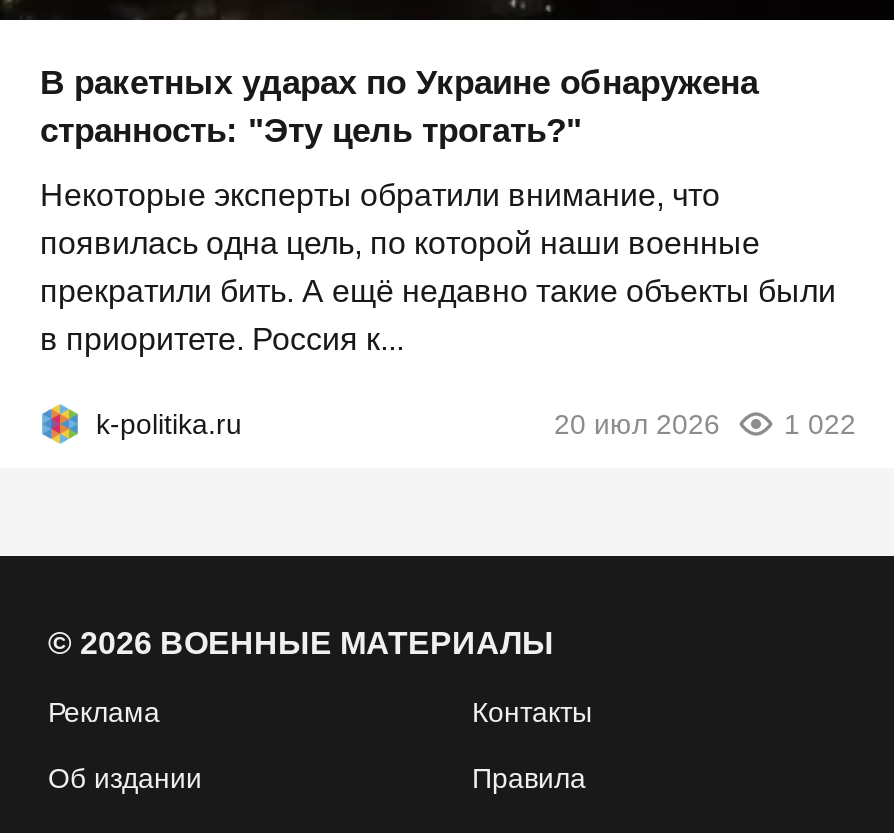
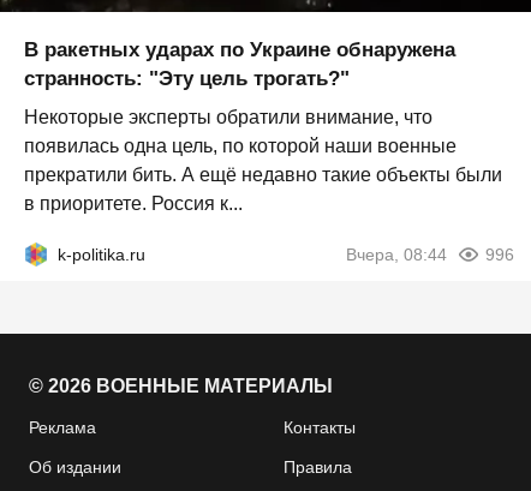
[554,407,856,439] 20 июл 2026 | 1 022 -> [346,245,514,264] Вчера, 08:44 | 996

